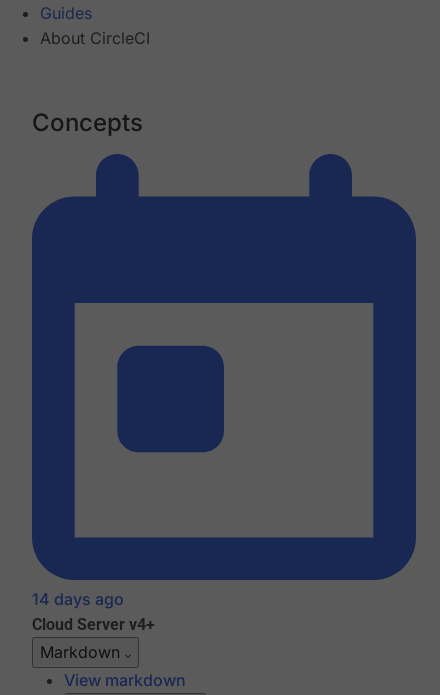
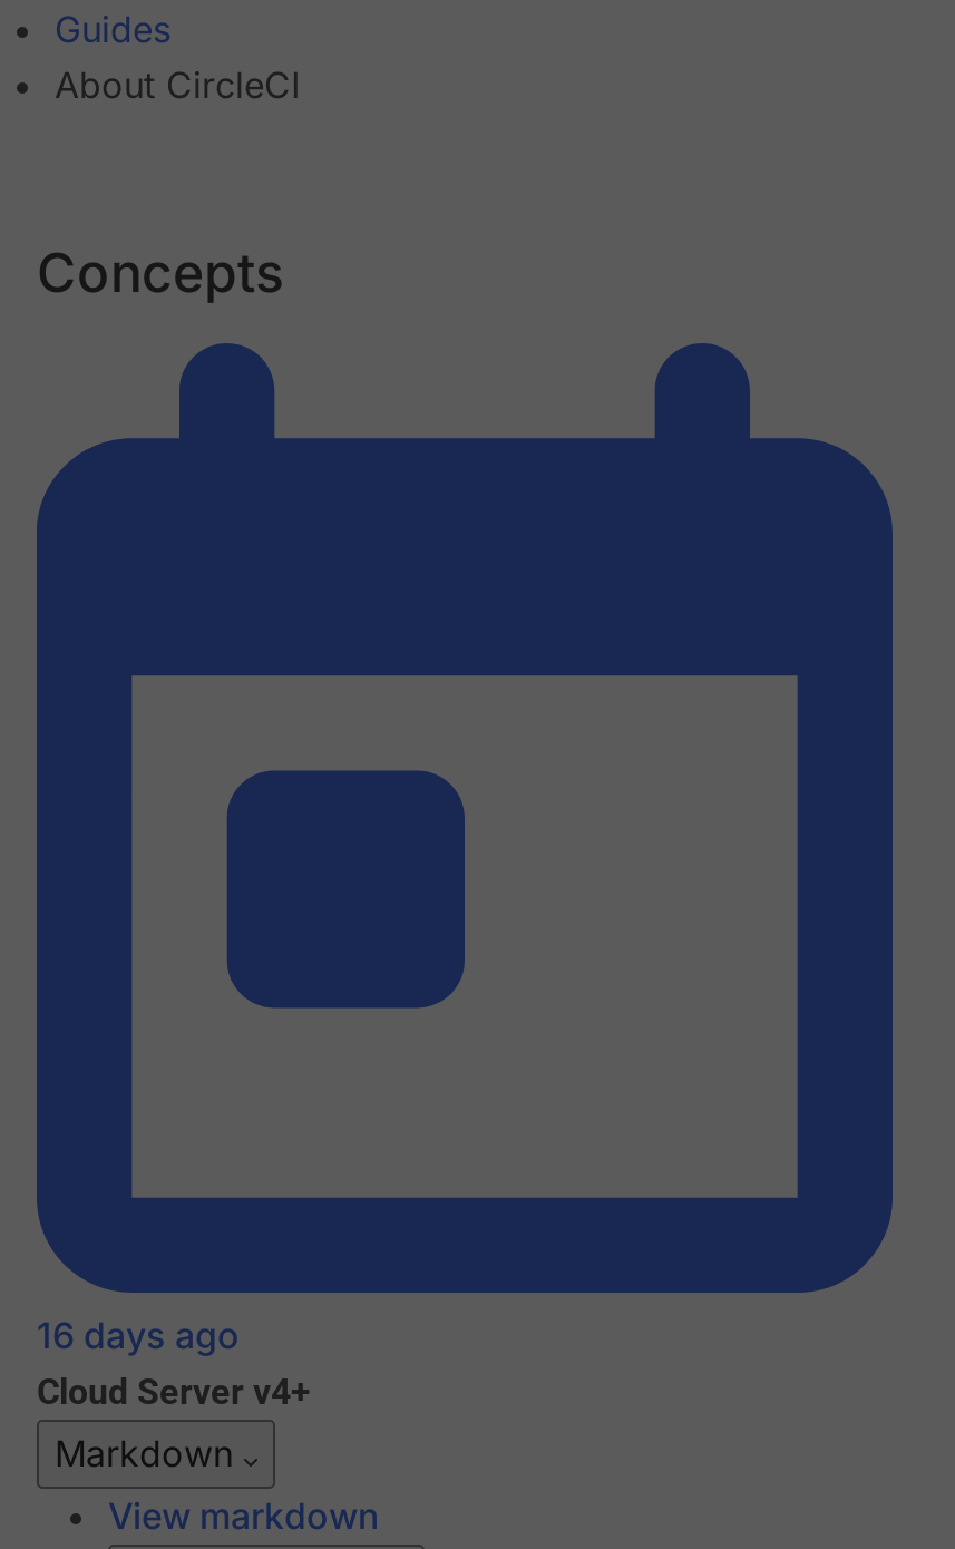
[32,589,124,609] 14 days ago -> [37,1314,240,1358] 16 days ago

